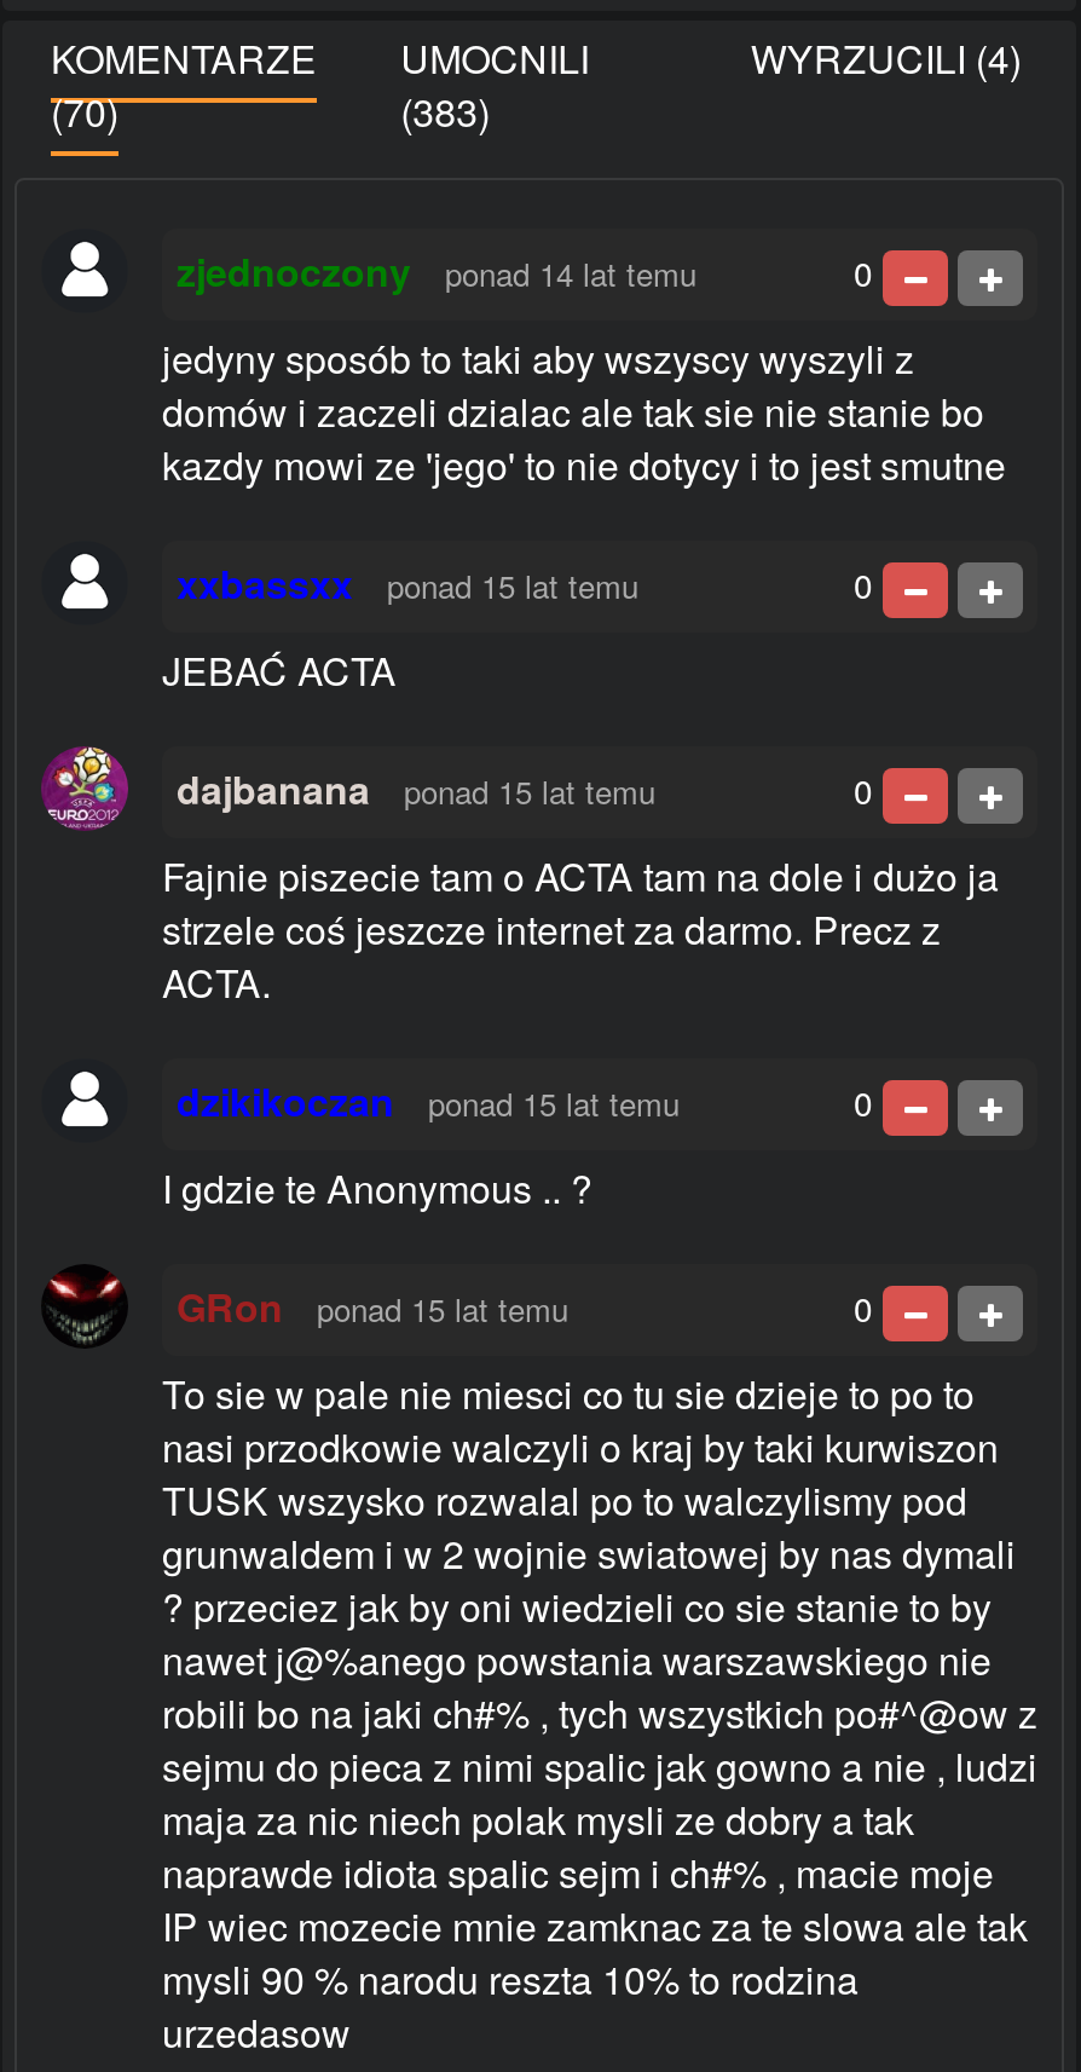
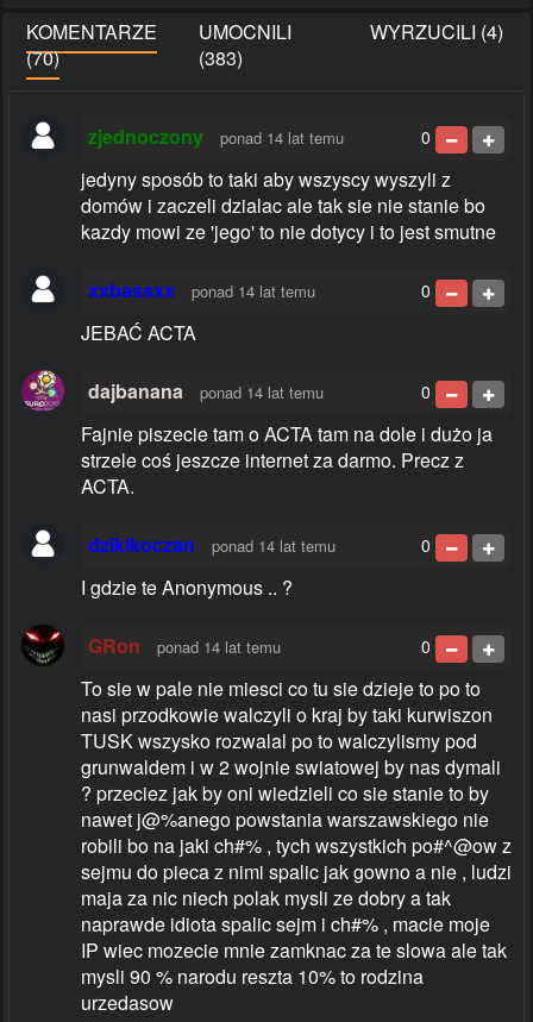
[387,563,638,609] ponad 15 lat temu -> [192,280,315,303] ponad 14 lat temu
[404,769,655,815] ponad 15 lat temu -> [200,381,324,404] ponad 14 lat temu
[428,1081,680,1127] ponad 15 lat temu -> [212,535,336,557] ponad 14 lat temu
[317,1287,568,1332] ponad 15 lat temu -> [157,636,281,658] ponad 14 lat temu

